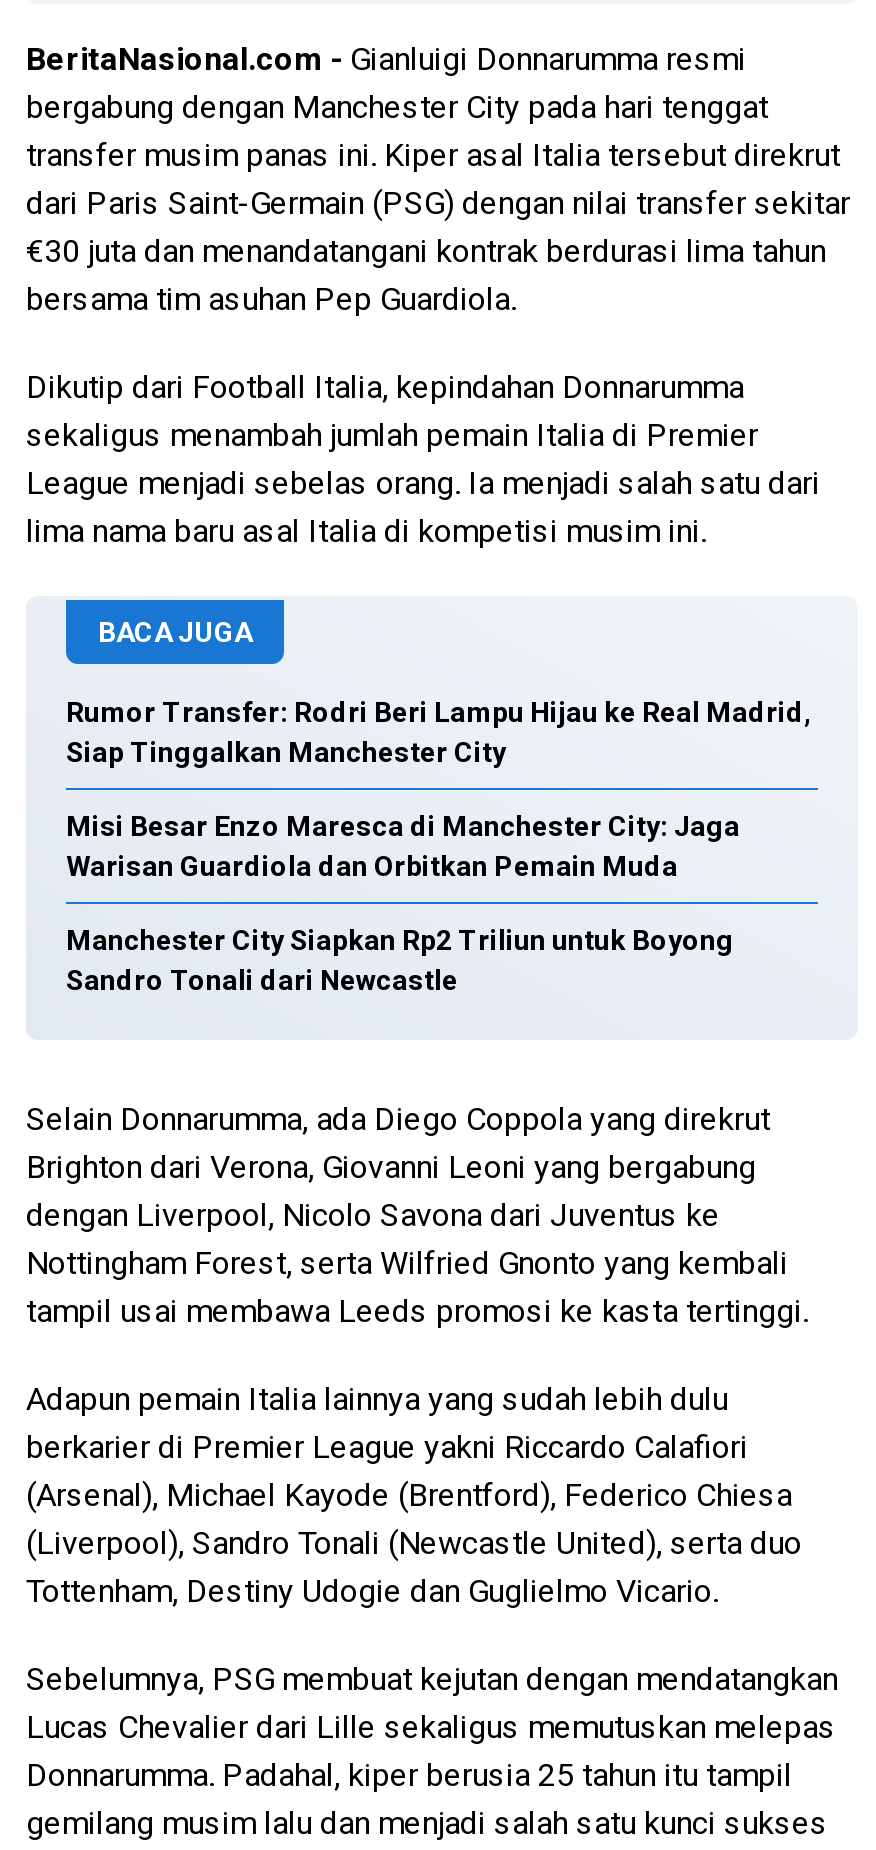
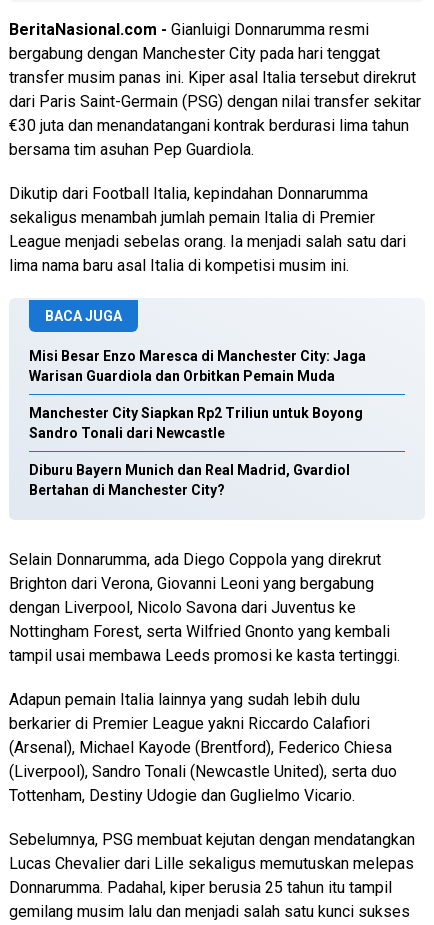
[66,696,812,768] Rumor Transfer: Rodri Beri Lampu Hijau ke Real Madrid, | Siap Tinggalkan Manchester City -> none
moved [66,810,740,996] -> [29,348,366,441]: Misi Besar Enzo Maresca di Manchester City: Jaga | Warisan Guardiola dan Orbitkan Pemain Muda | Manchester City Siapkan Rp2 Triliun untuk Boyong | Sandro Tonali dari Newcastle
none -> [29,462,350,498] Diburu Bayern Munich dan Real Madrid, Gvardiol | Bertahan di Manchester City?

